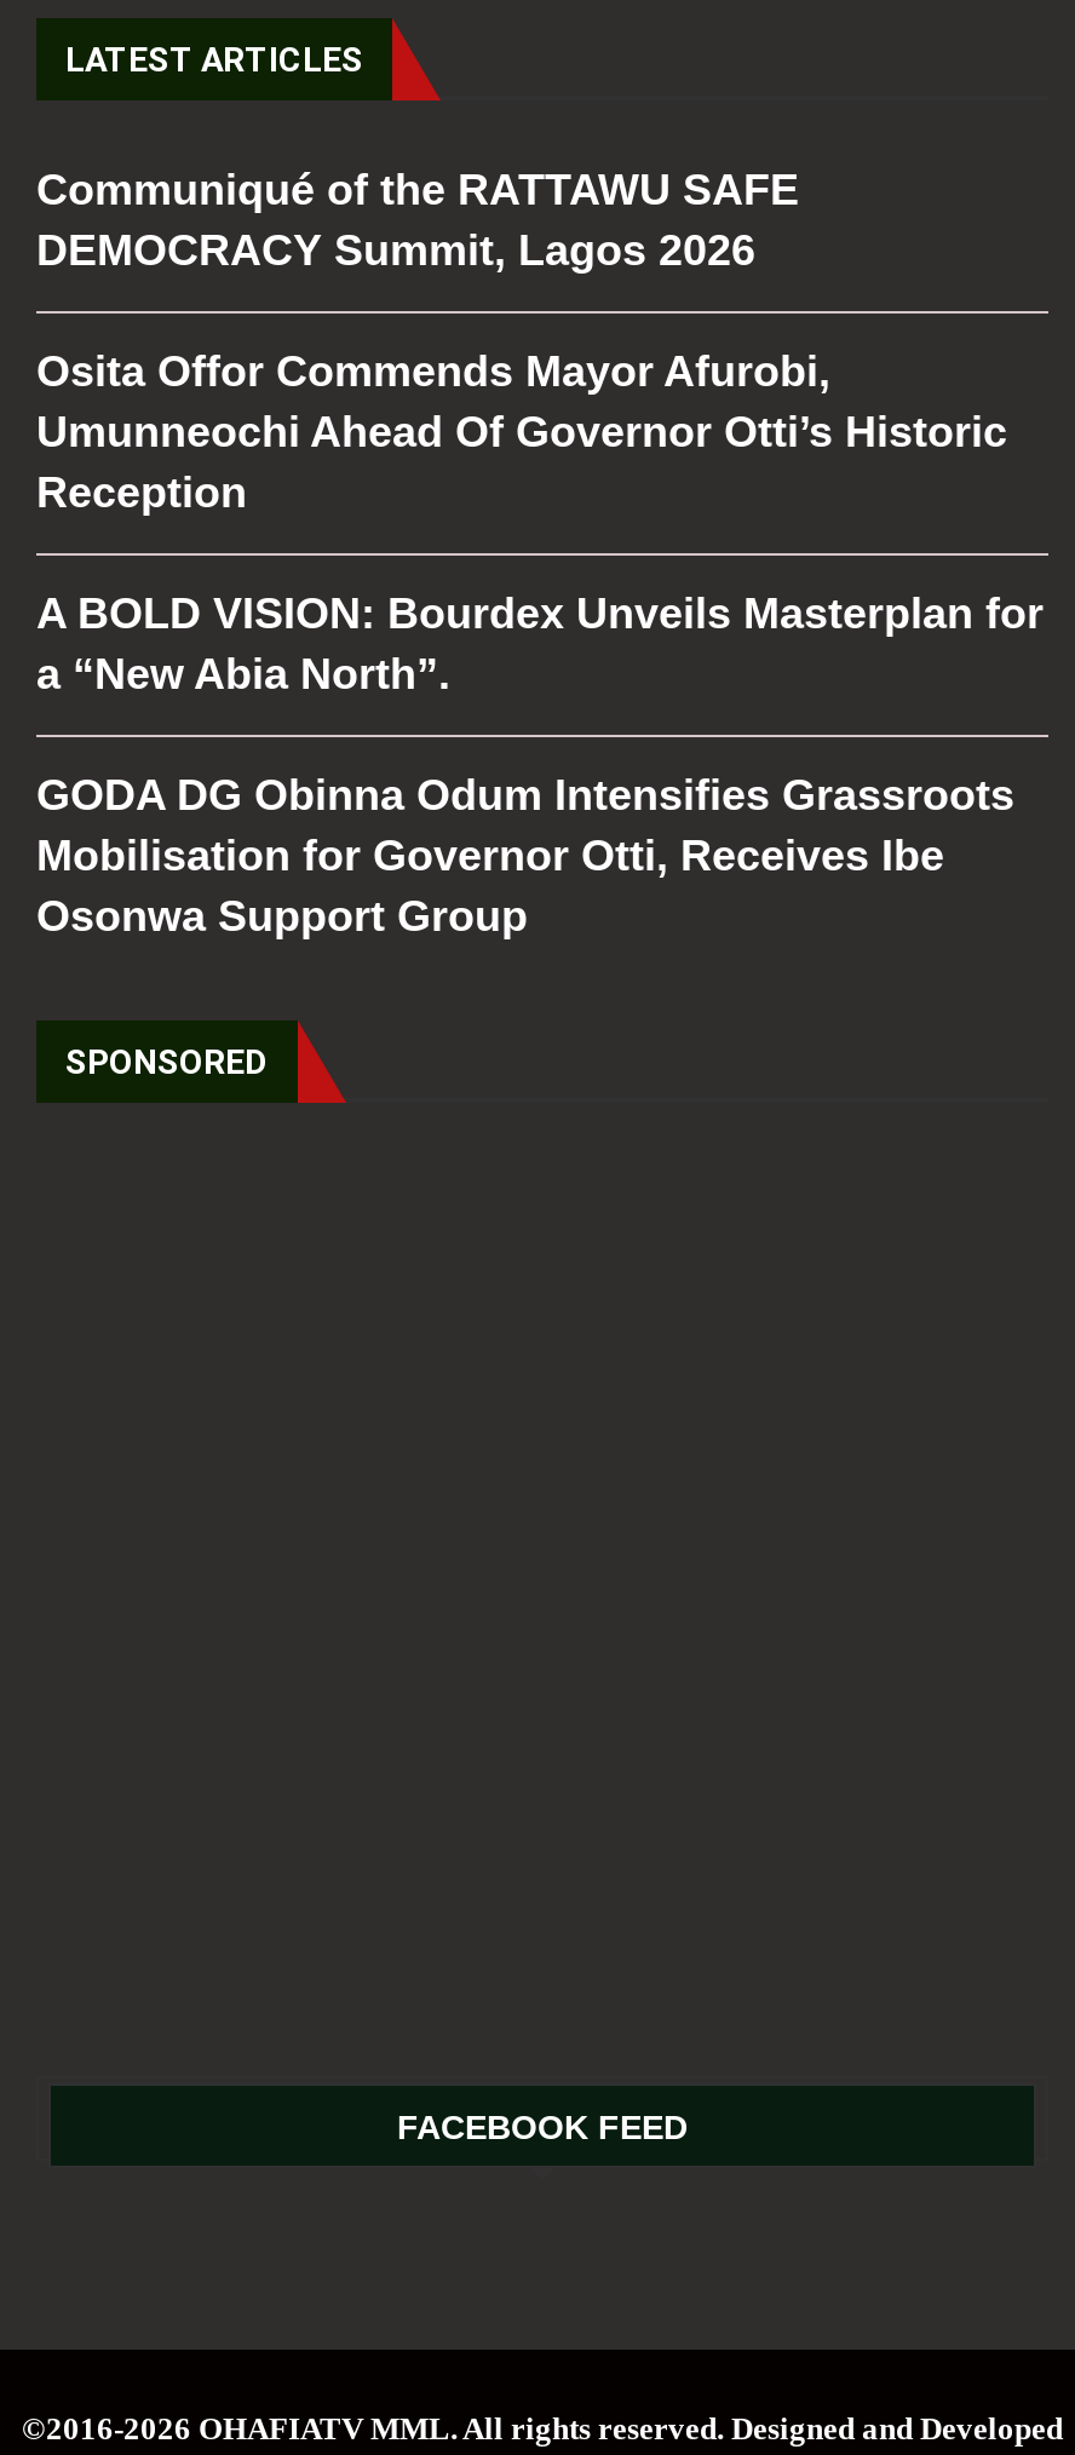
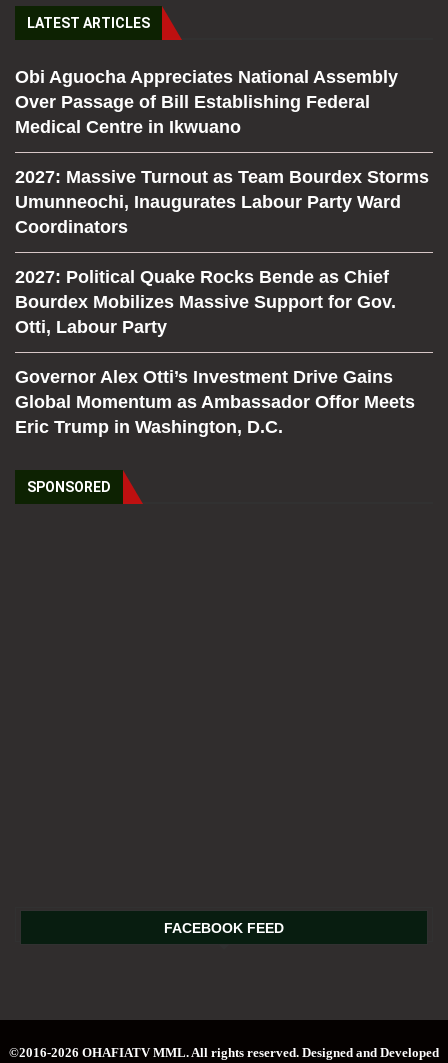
[36,165,799,274] Communiqué of the RATTAWU SAFE | DEMOCRACY Summit, Lagos 2026 -> [15,67,398,137] Obi Aguocha Appreciates National Assembly | Over Passage of Bill Establishing Federal | Medical Centre in Ikwuano
[36,346,1007,516] Osita Offor Commends Mayor Afurobi, | Umunneochi Ahead Of Governor Otti’s Historic | Reception -> [15,167,429,237] 2027: Massive Turnout as Team Bourdex Storms | Umunneochi, Inaugurates Labour Party Ward | Coordinators
[36,588,1044,697] A BOLD VISION: Bourdex Unveils Masterplan for | a “New Abia North”. -> [15,267,396,337] 2027: Political Quake Rocks Bende as Chief | Bourdex Mobilizes Massive Support for Gov. | Otti, Labour Party
[36,770,1014,939] GODA DG Obinna Odum Intensifies Grassroots | Mobilisation for Governor Otti, Receives Ibe | Osonwa Support Group -> [15,367,415,437] Governor Alex Otti’s Investment Drive Gains | Global Momentum as Ambassador Offor Meets | Eric Trump in Washington, D.C.

